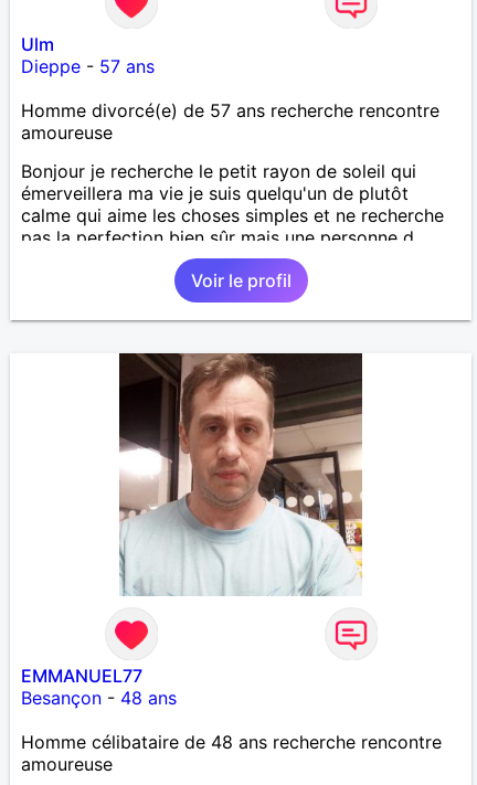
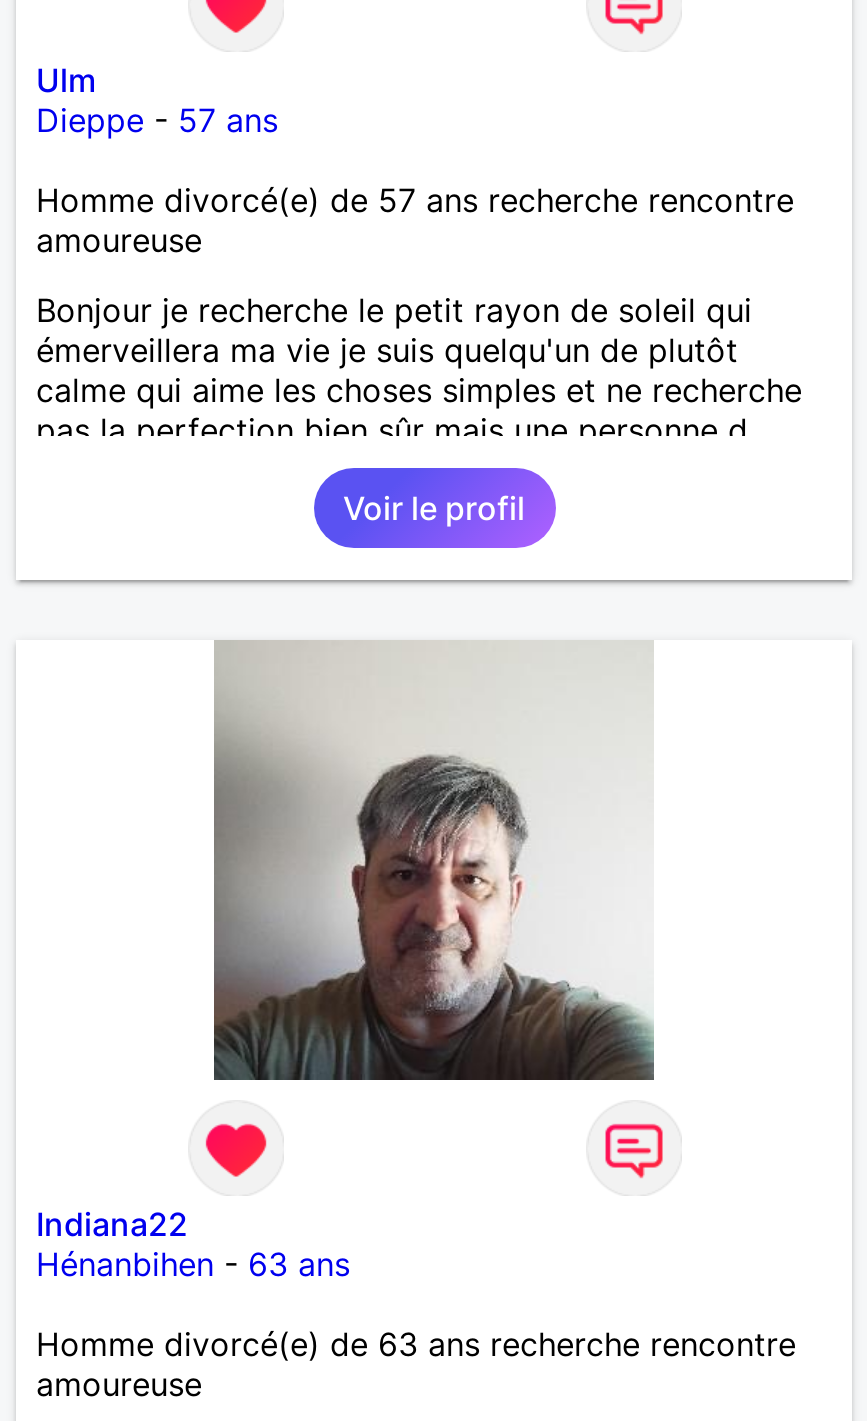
[119,352,363,596] [image] -> [212,640,656,1082] [image]
[21,665,177,709] EMMANUEL77 | Besançon - 48 ans -> [36,1204,350,1284] Indiana22 | Hénanbihen - 63 ans
[21,731,442,753] Homme célibataire de 48 ans recherche rencontre -> [36,1324,796,1364] Homme divorcé(e) de 63 ans recherche rencontre

